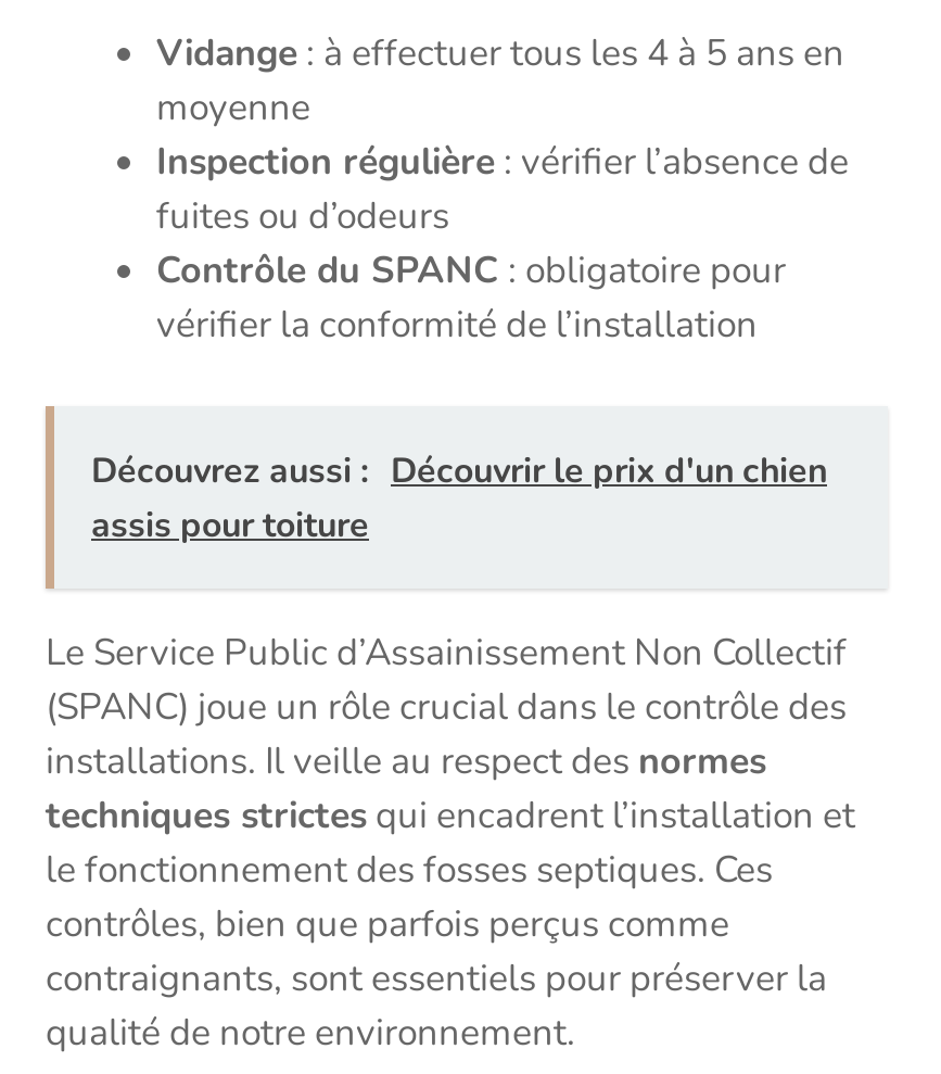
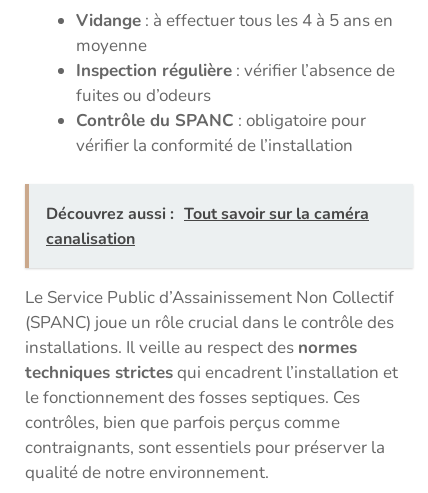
[91,447,827,549] Découvrez aussi : Découvrir le prix d'un chien | assis pour toiture -> [46,203,369,250] Découvrez aussi : Tout savoir sur la caméra | canalisation

